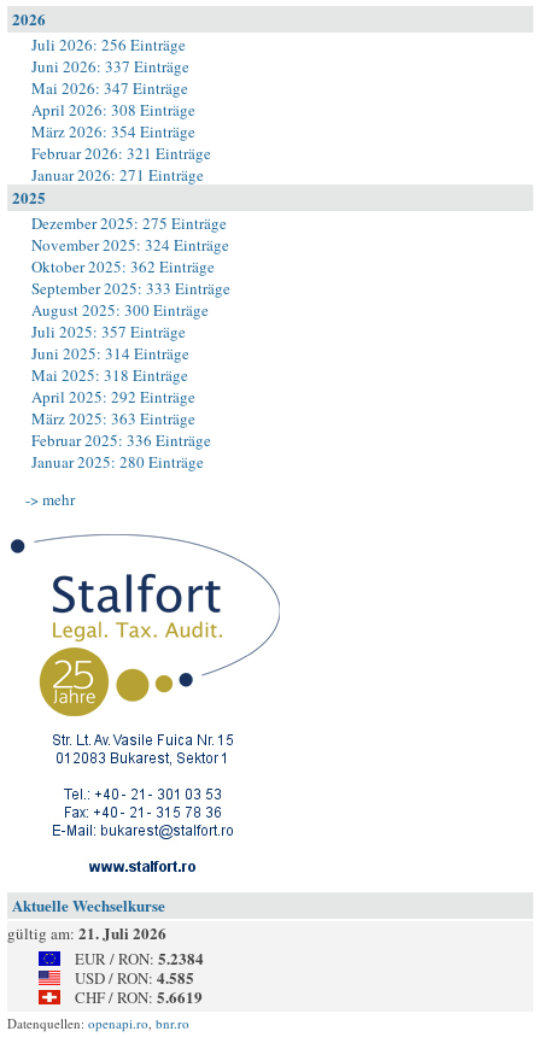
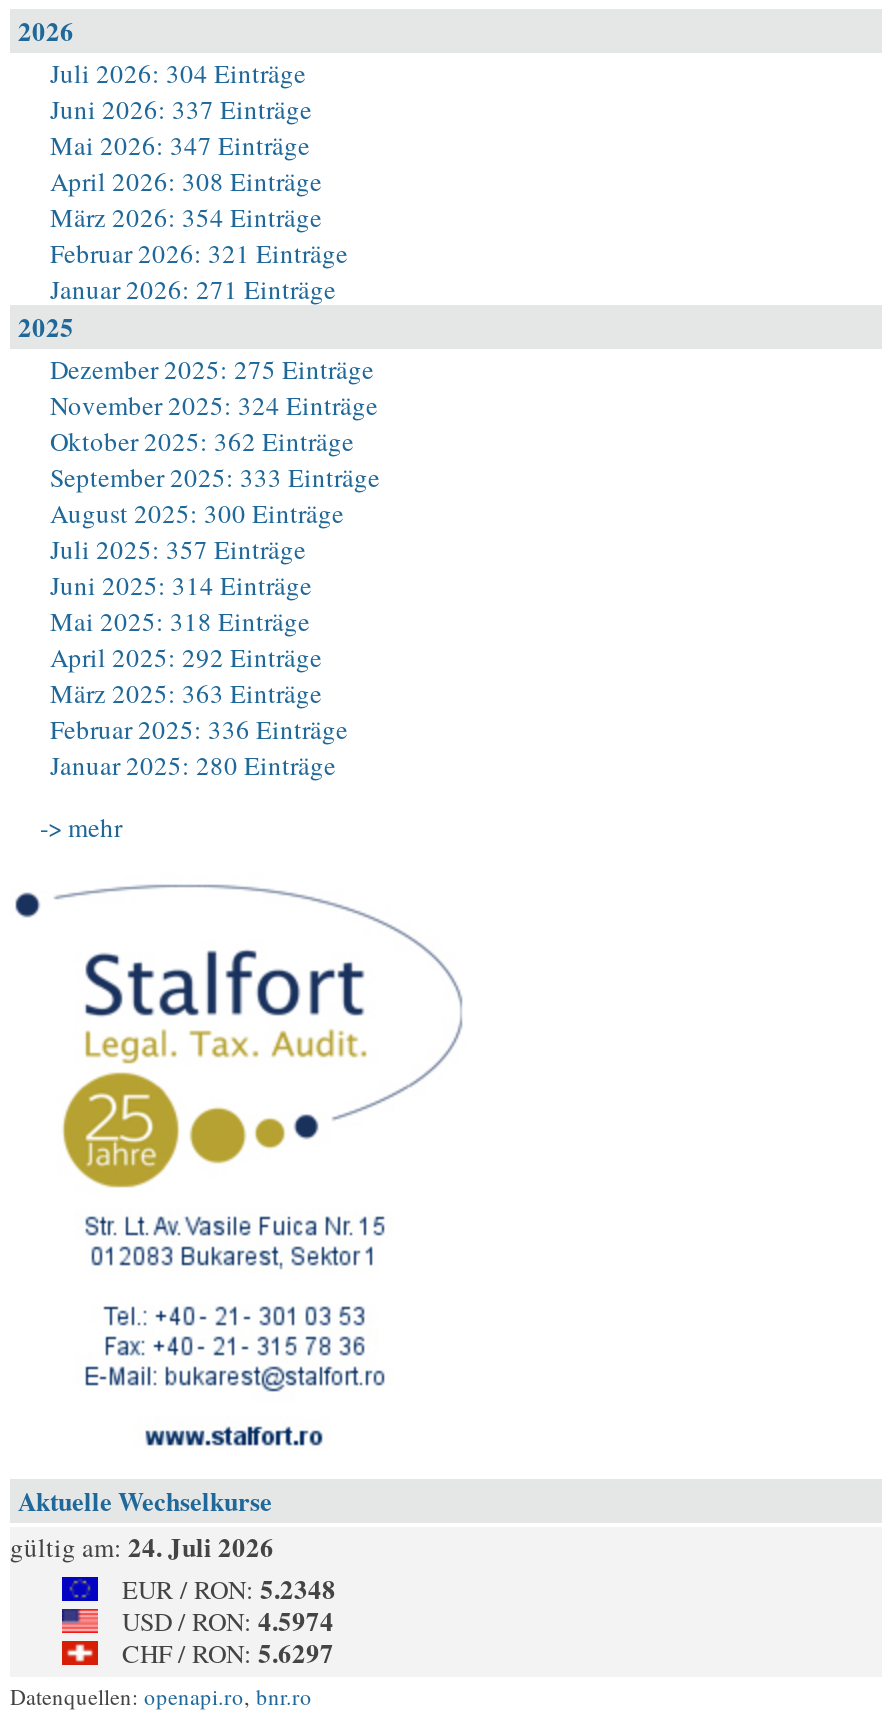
[31,34,186,55] Juli 2026: 256 Einträge -> [50,55,306,91] Juli 2026: 304 Einträge
[7,921,166,944] gültig am: 21. Juli 2026 -> [10,1527,274,1565] gültig am: 24. Juli 2026
[75,947,204,969] EUR / RON: 5.2384 -> [122,1569,336,1607] EUR / RON: 5.2348
[75,966,194,989] USD / RON: 4.585 -> [122,1601,334,1639] USD / RON: 4.5974
[75,985,203,1008] CHF / RON: 5.6619 -> [122,1633,334,1671] CHF / RON: 5.6297

